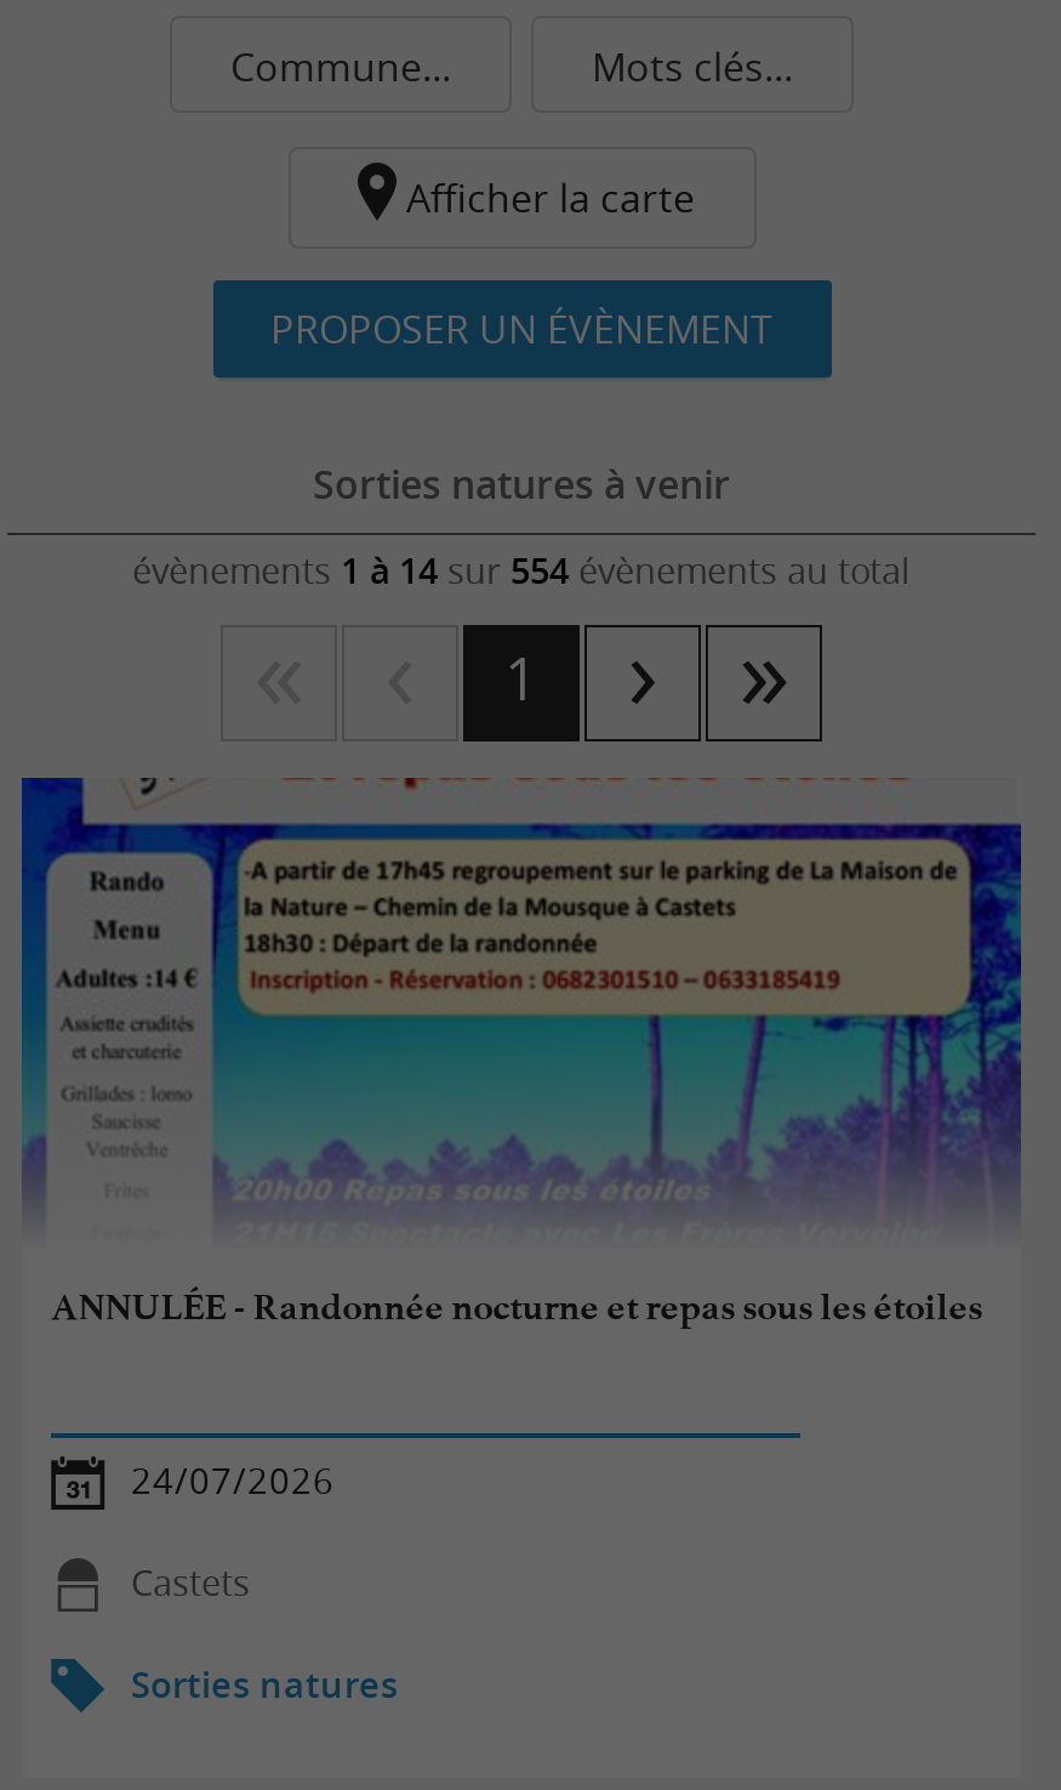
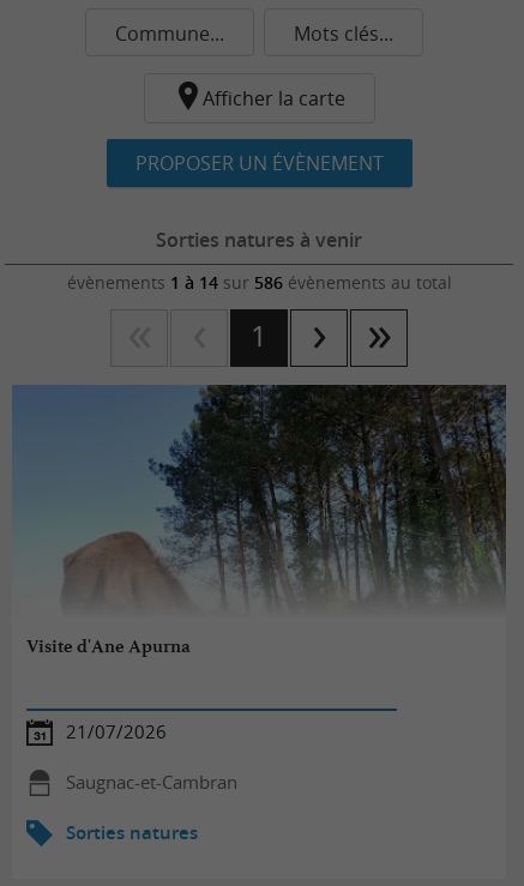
[132,547,911,593] évènements 1 à 14 sur 554 évènements au total -> [67,271,451,294] évènements 1 à 14 sur 586 évènements au total
[19,775,1023,1329] [image] | ANNULÉE - Randonnée nocturne et repas sous les étoiles -> [12,384,507,657] [image] | Visite d'Ane Apurna
[131,1457,335,1503] 24/07/2026 -> [66,720,167,743] 21/07/2026
[131,1559,250,1605] Castets -> [66,771,237,794] Saugnac-et-Cambran

